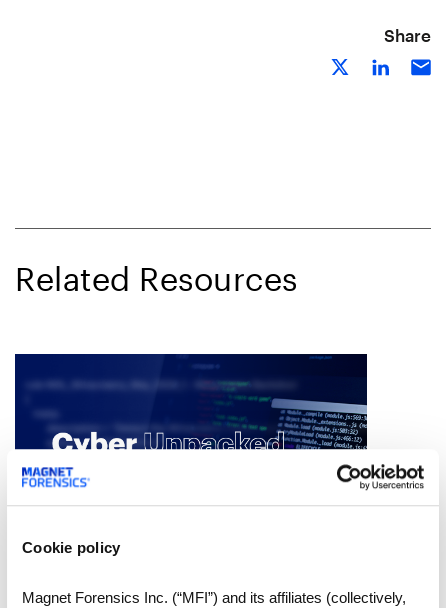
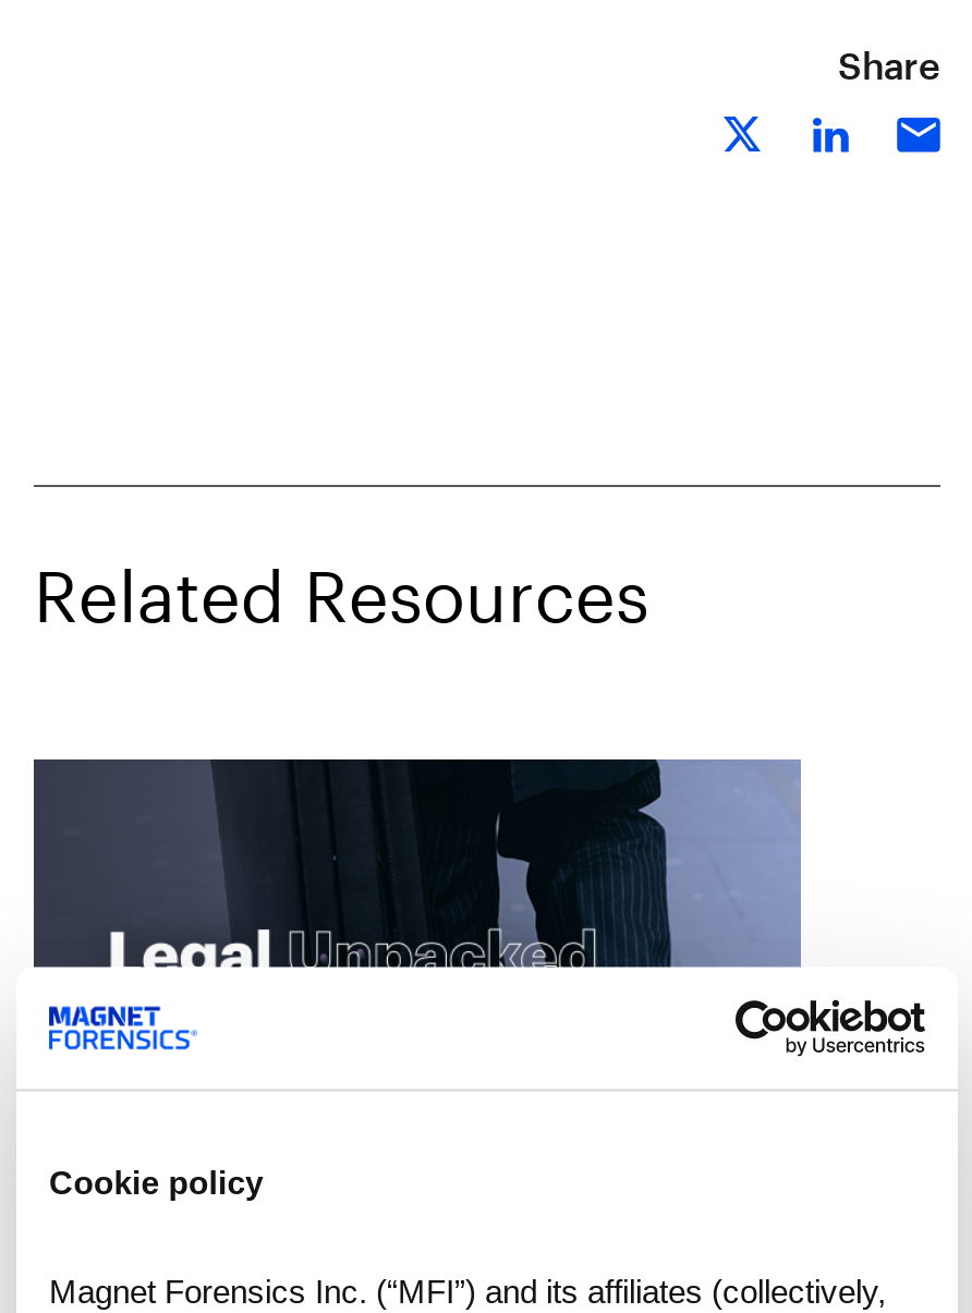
[15,354,367,450] [image] -> [34,759,801,969] [image]

